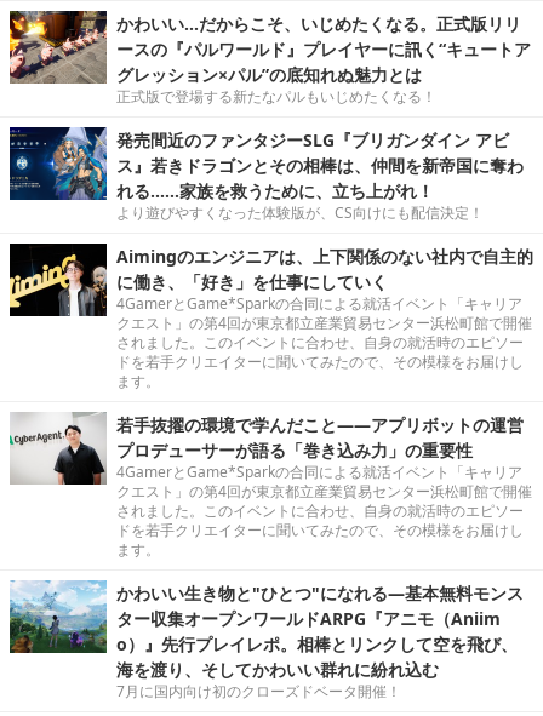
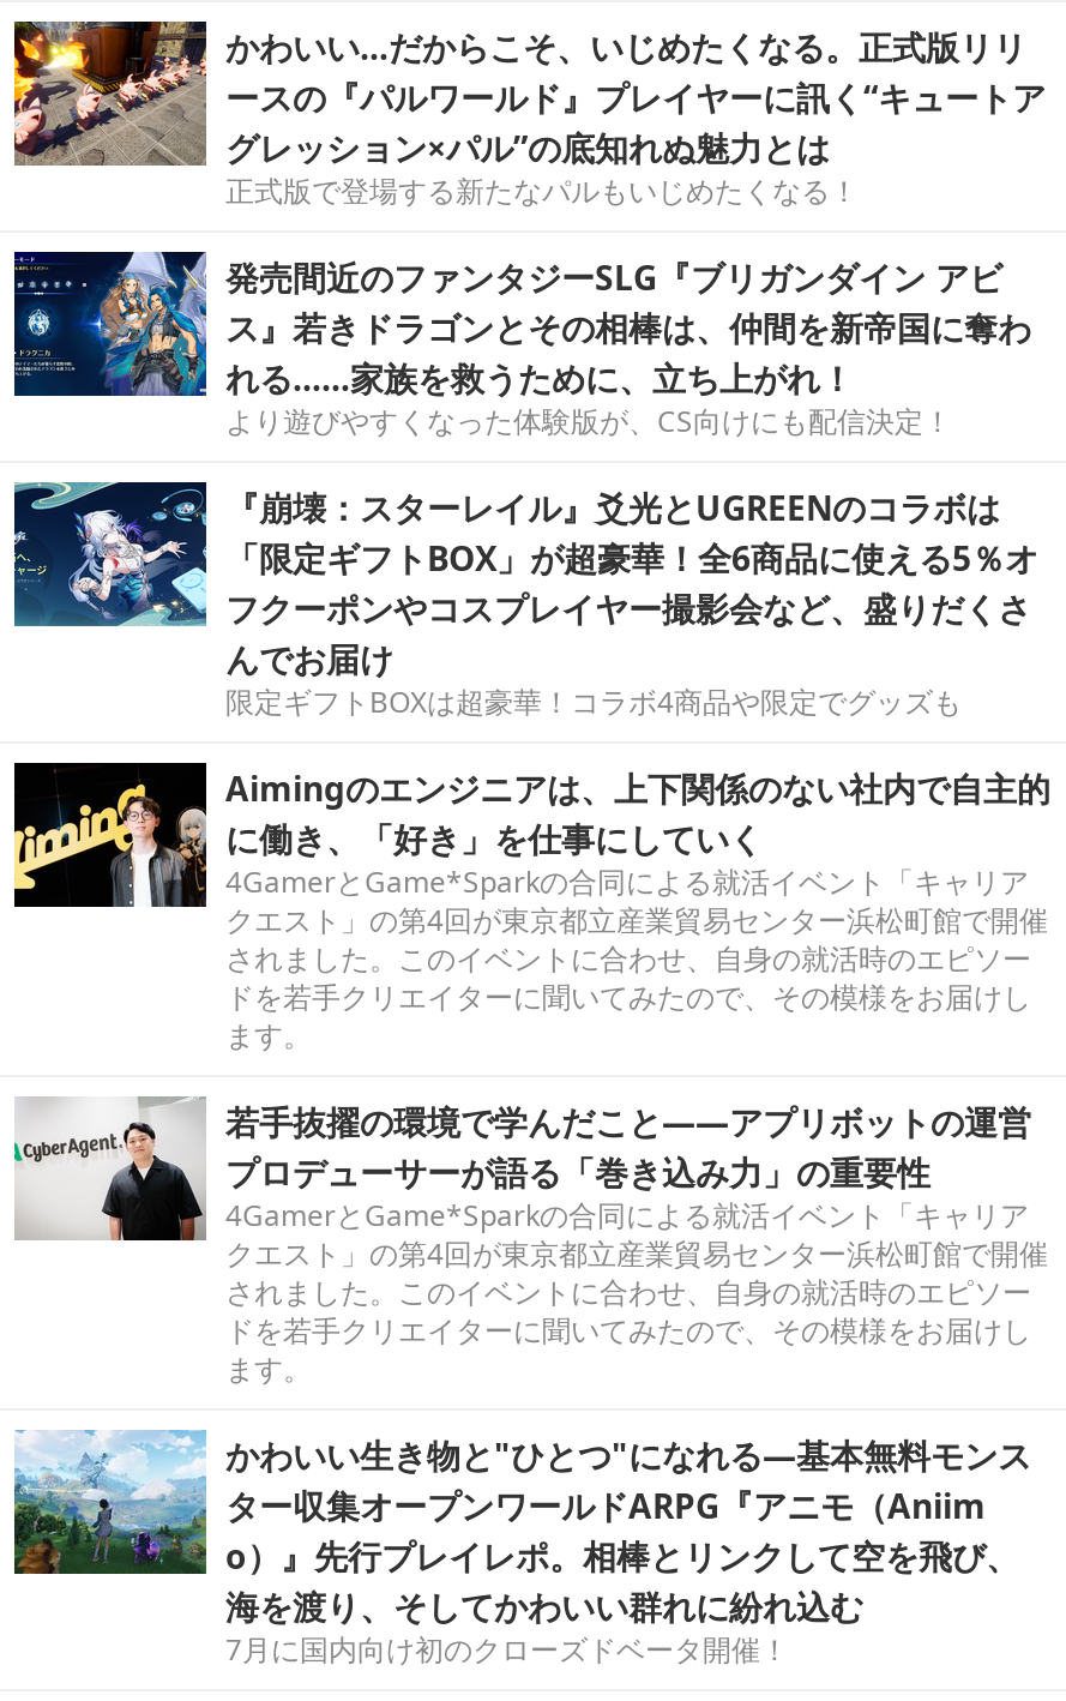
none -> [12,480,1038,723] [image] | 『崩壊：スターレイル』爻光とUGREENのコラボは | 「限定ギフトBOX」が超豪華！全6商品に使える5％オ | フクーポンやコスプレイヤー撮影会など、盛りだくさ | んでお届け | 限定ギフトBOXは超豪華！コラボ4商品や限定でグッズも

